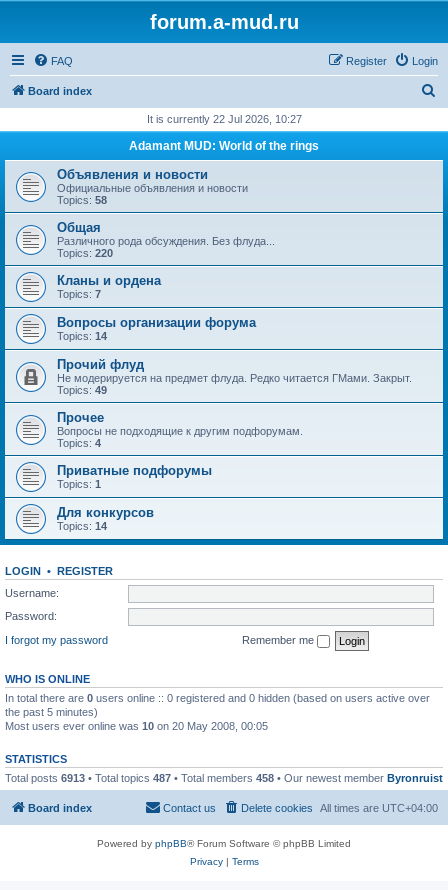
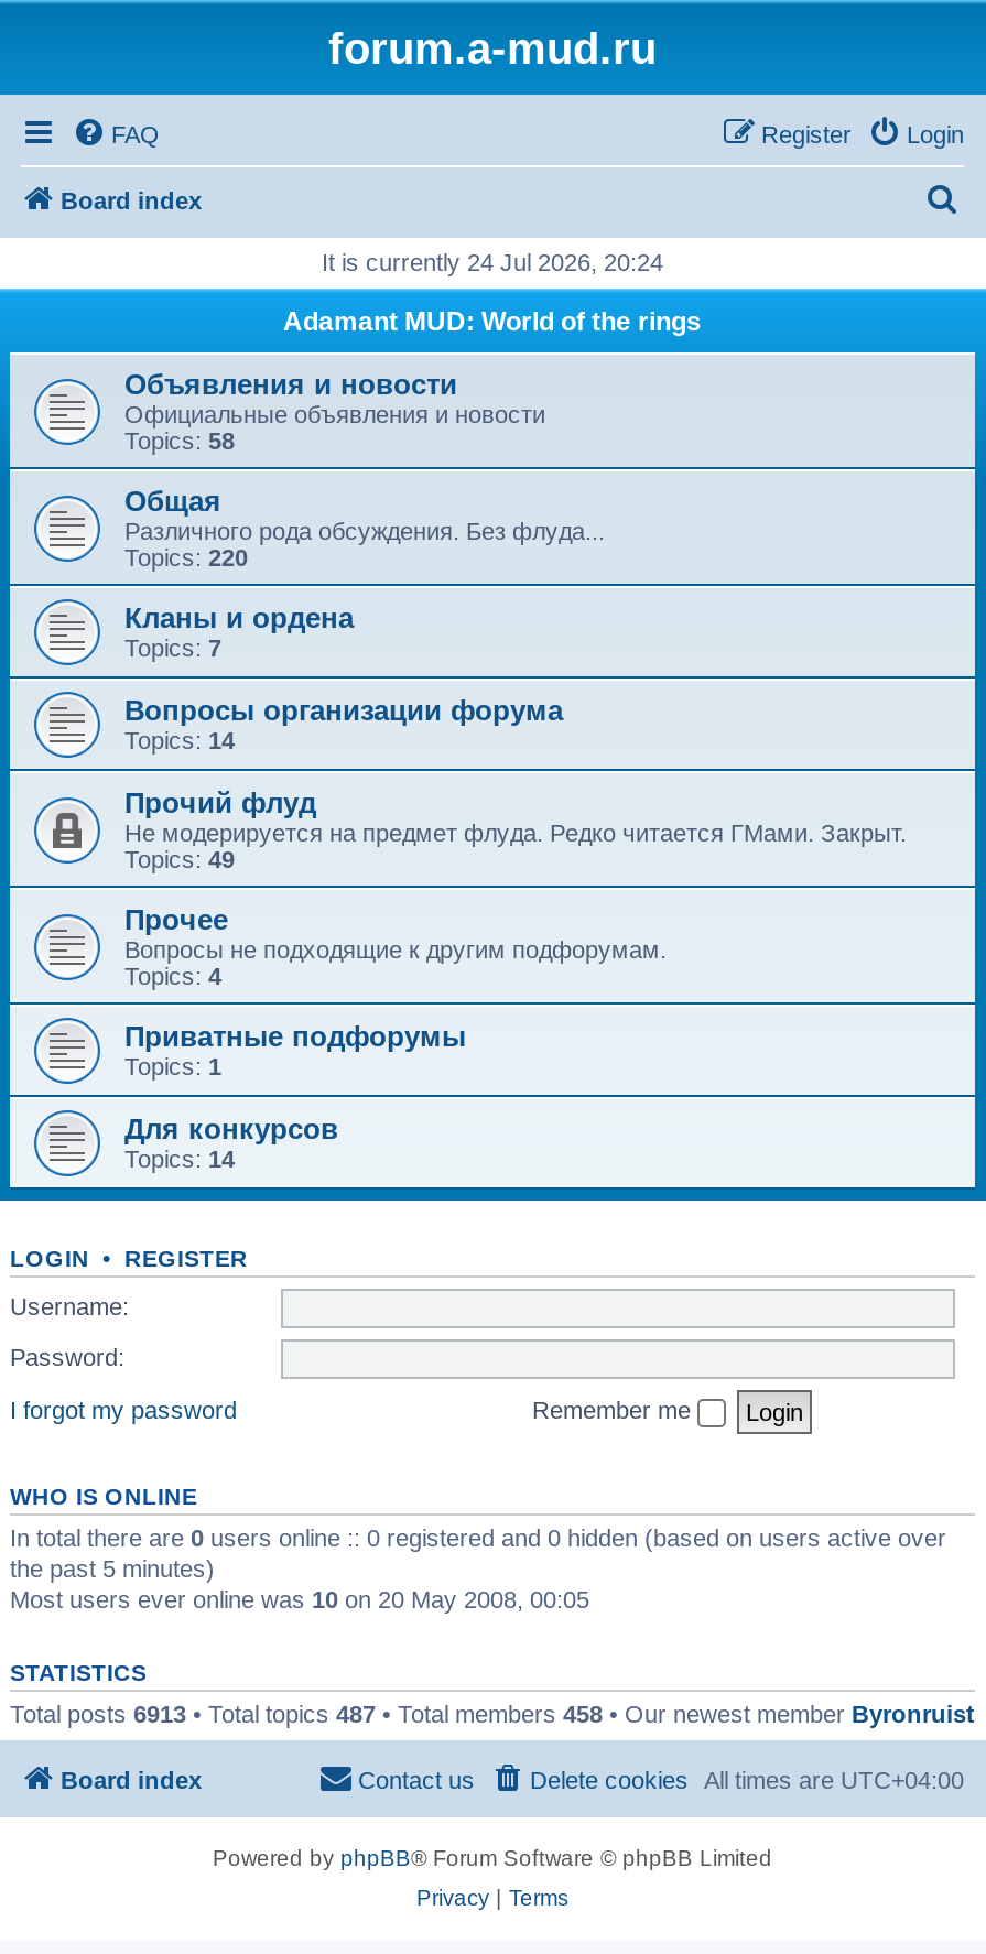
[146,113,301,125] It is currently 22 Jul 2026, 10:27 -> [322,249,663,275] It is currently 24 Jul 2026, 20:24

